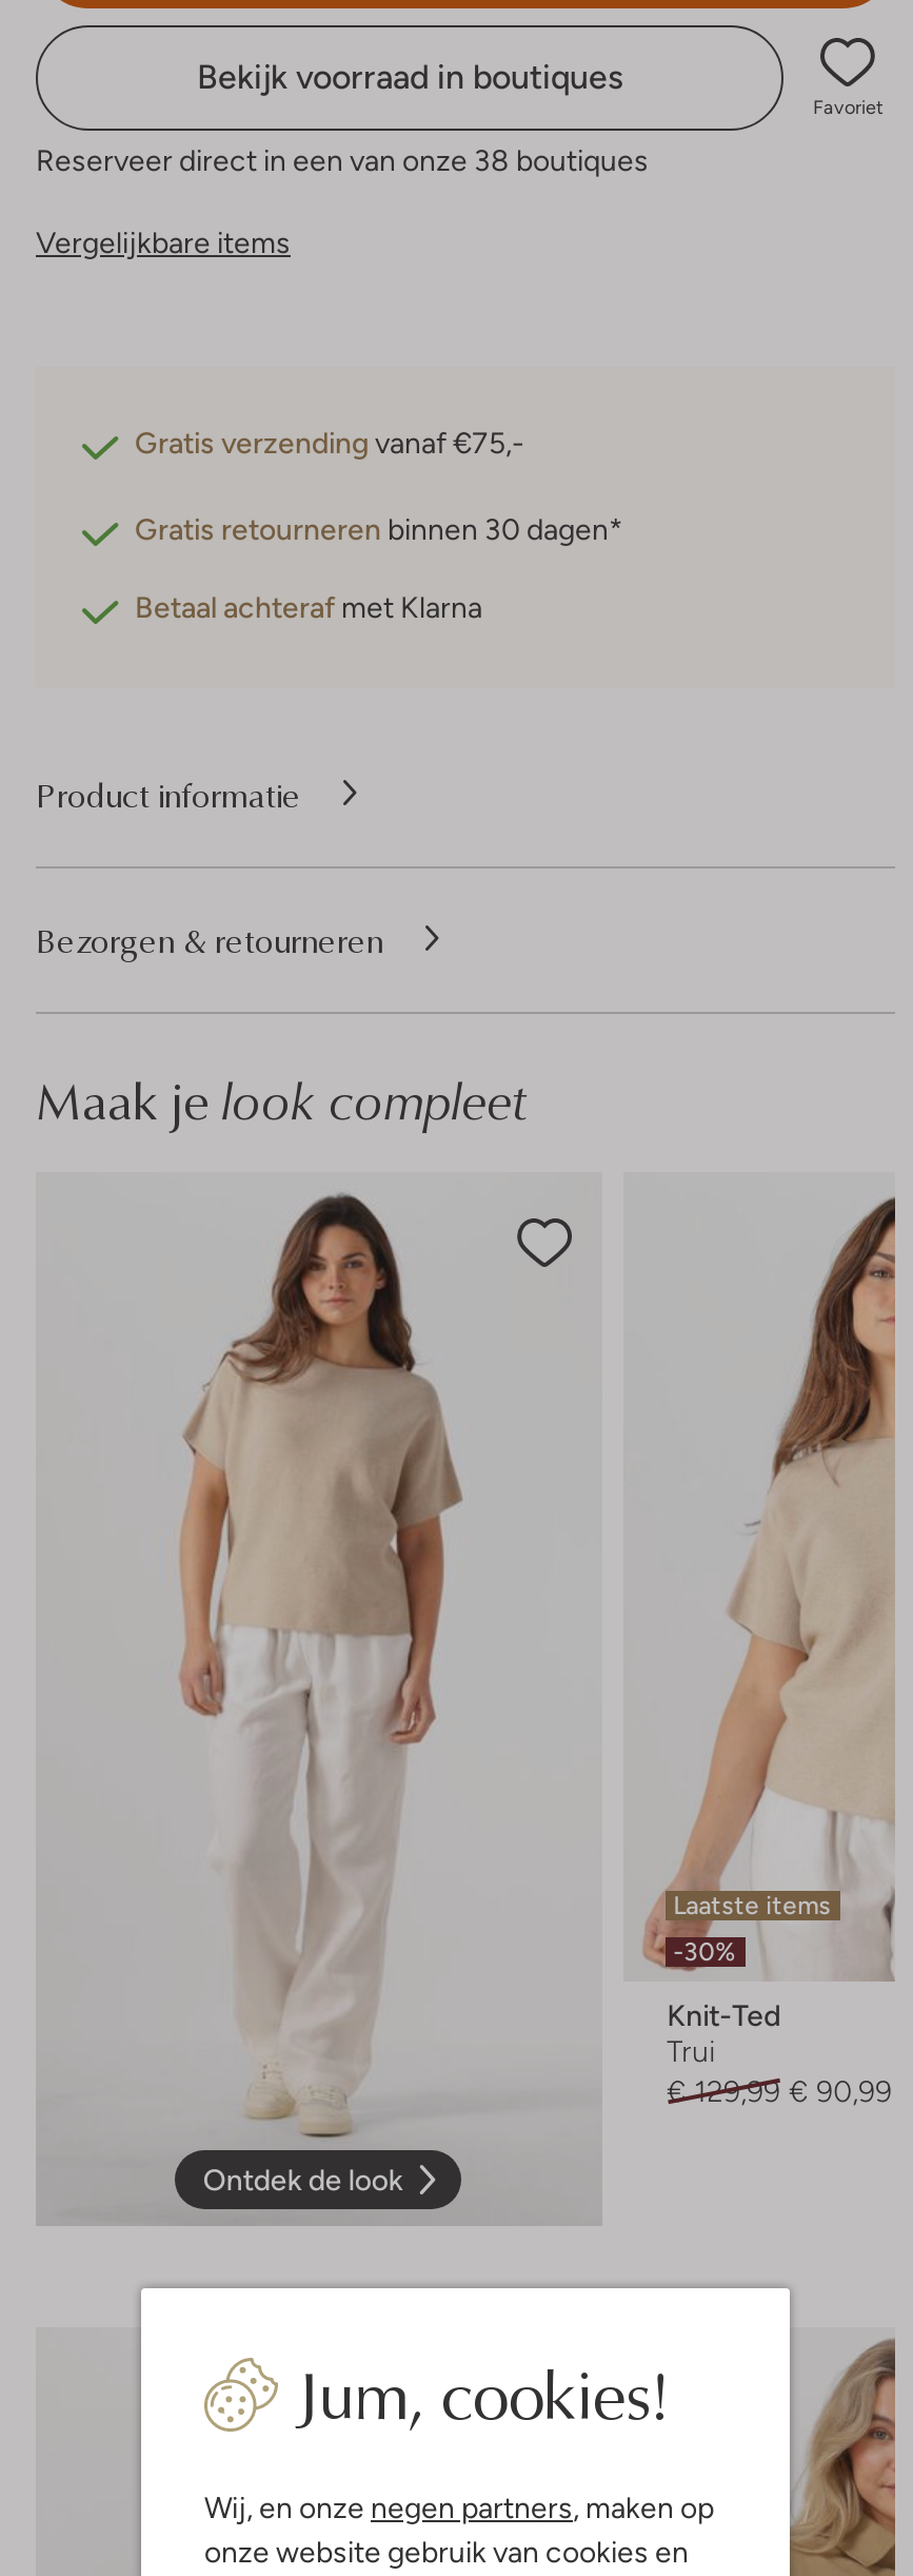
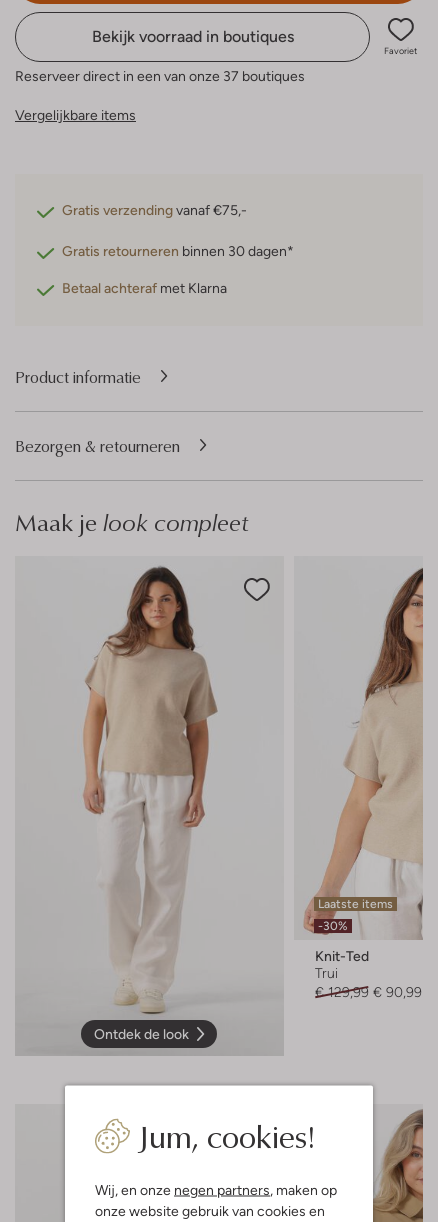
[36,144,649,177] Reserveer direct in een van onze 38 boutiques -> [15,68,305,84] Reserveer direct in een van onze 37 boutiques

